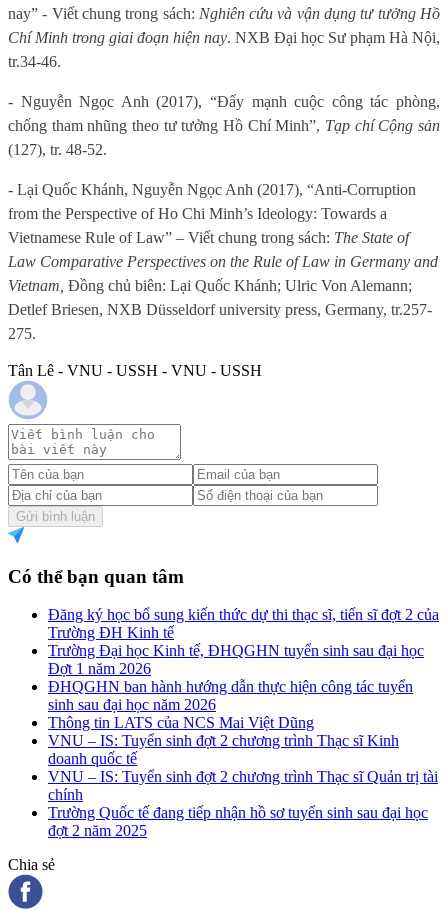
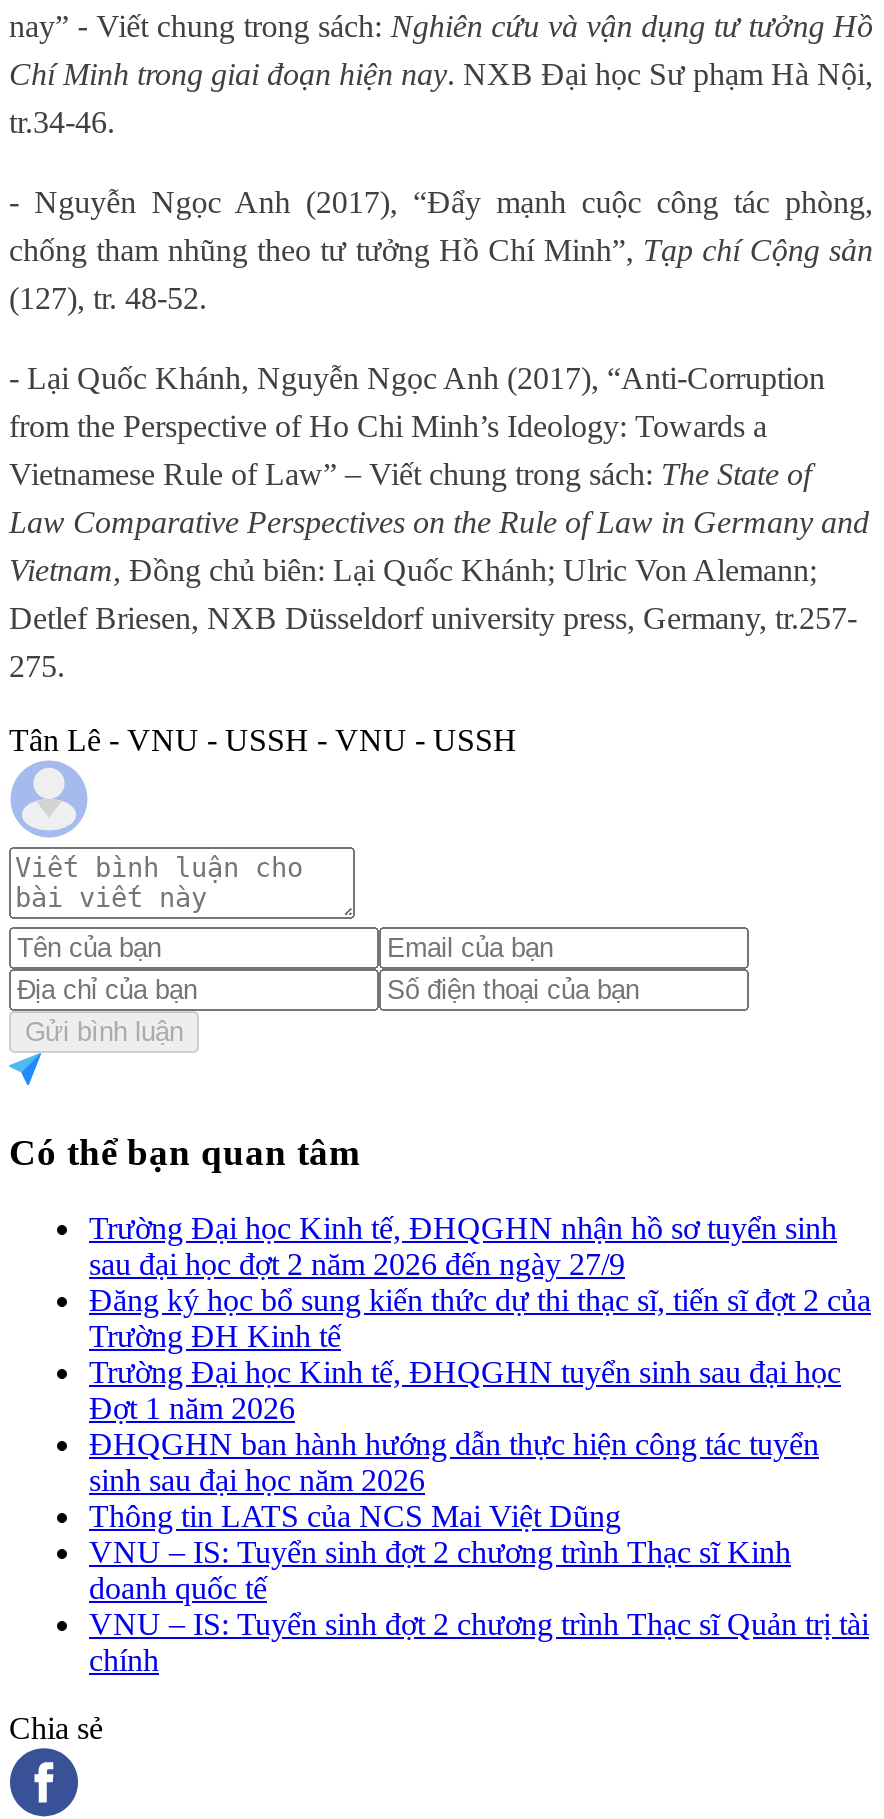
none -> [89,1211,837,1281] Trường Đại học Kinh tế, ĐHQGHN nhận hồ sơ tuyển sinh | sau đại học đợt 2 năm 2026 đến ngày 27/9
moved [48,606,439,803] -> [89,1283,871,1677]: Đăng ký học bổ sung kiến thức dự thi thạc sĩ, tiến sĩ đợt 2 của | Trường ĐH Kinh tế | Trường Đại học Kinh tế, ĐHQGHN tuyển sinh sau đại học | ... | VNU – IS: Tuyển sinh đợt 2 chương trình Thạc sĩ Quản trị tài | chính
[48,804,428,839] Trường Quốc tế đang tiếp nhận hồ sơ tuyển sinh sau đại học | đợt 2 năm 2025 -> none

